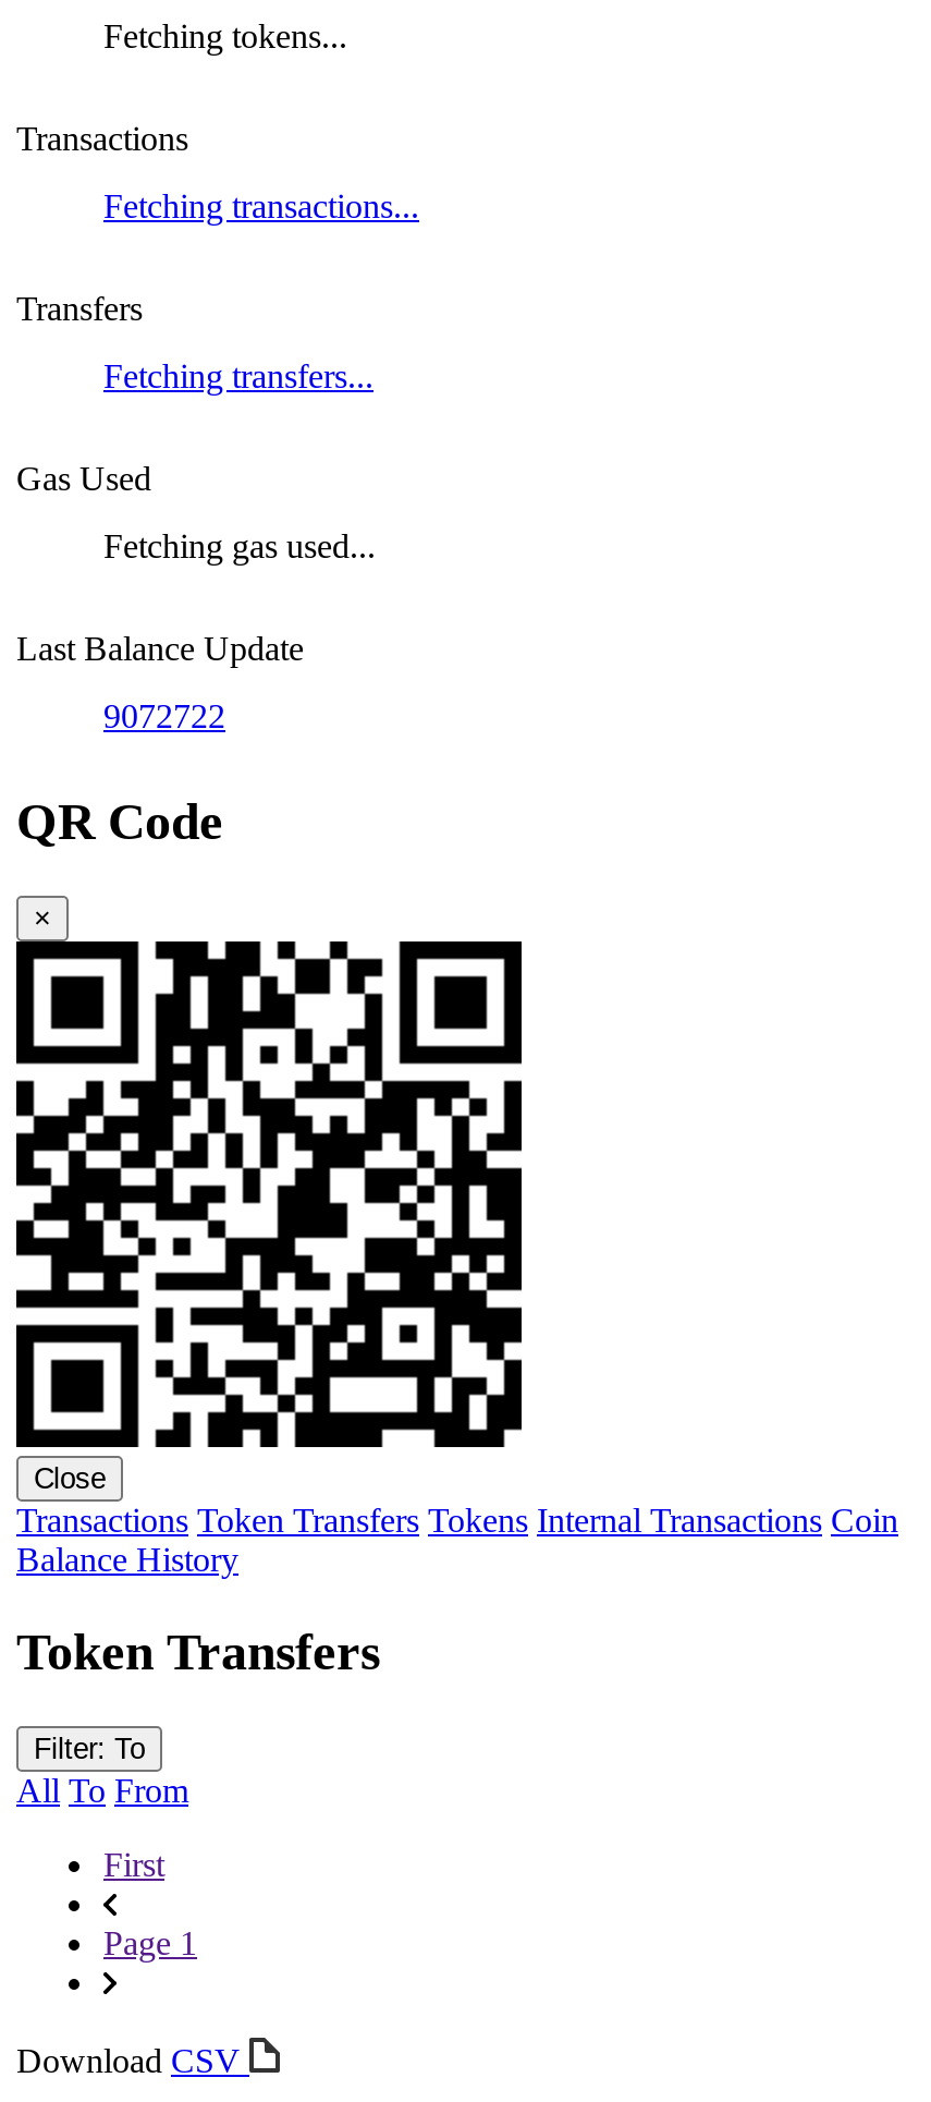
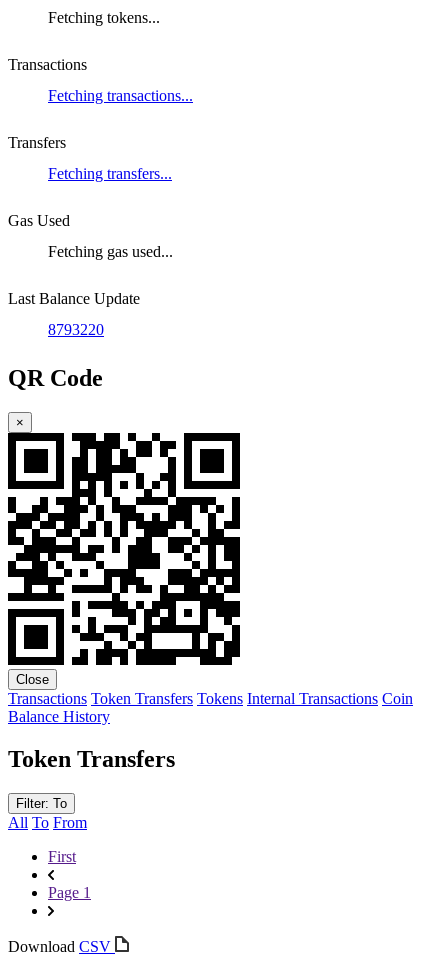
[103,698,225,735] 9072722 -> [48,321,104,338] 8793220

